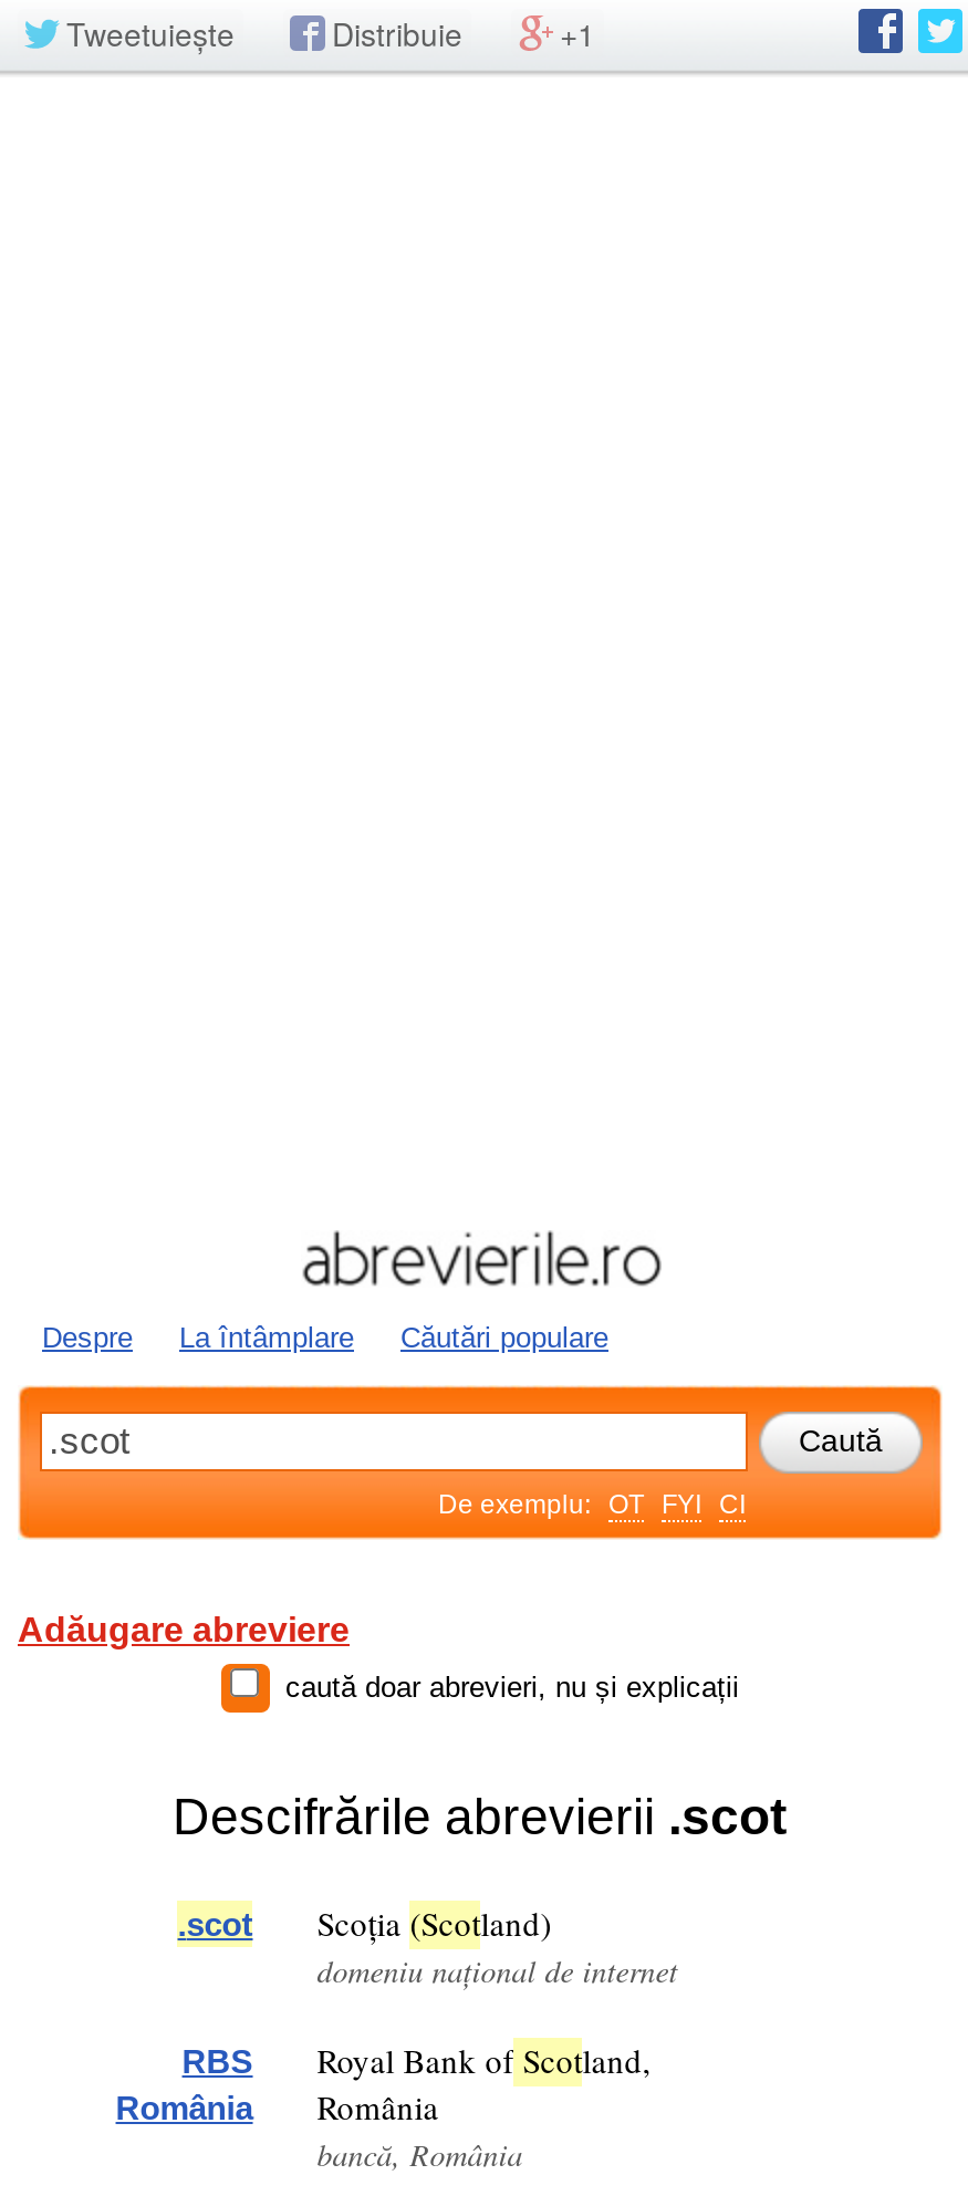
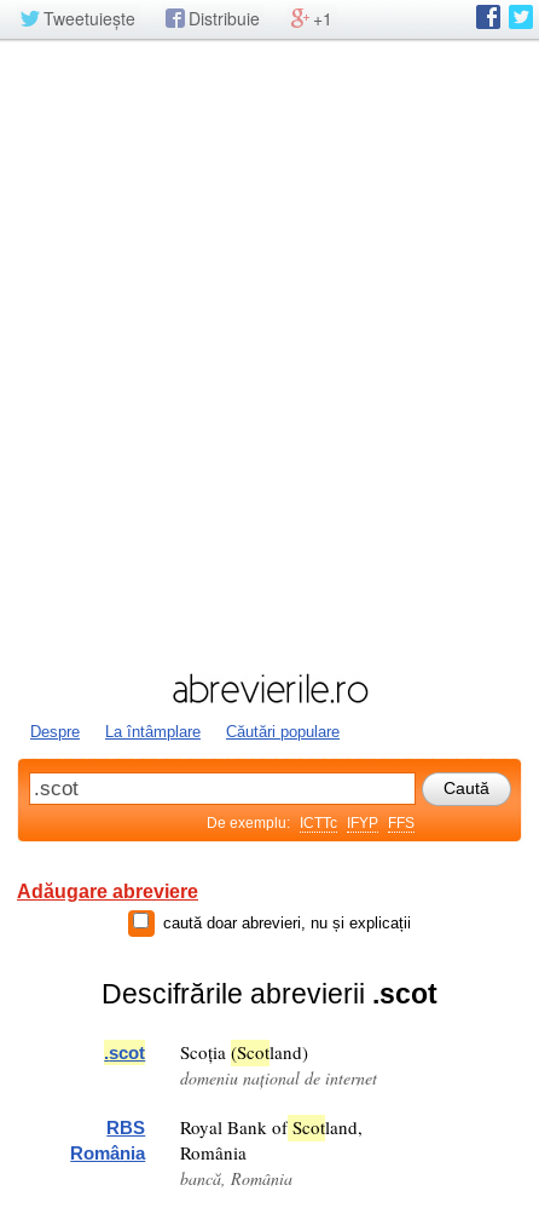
[438,1489,746,1520] De exemplu: OT FYI CI -> [207,815,415,832] De exemplu: ICTTc IFYP FFS

